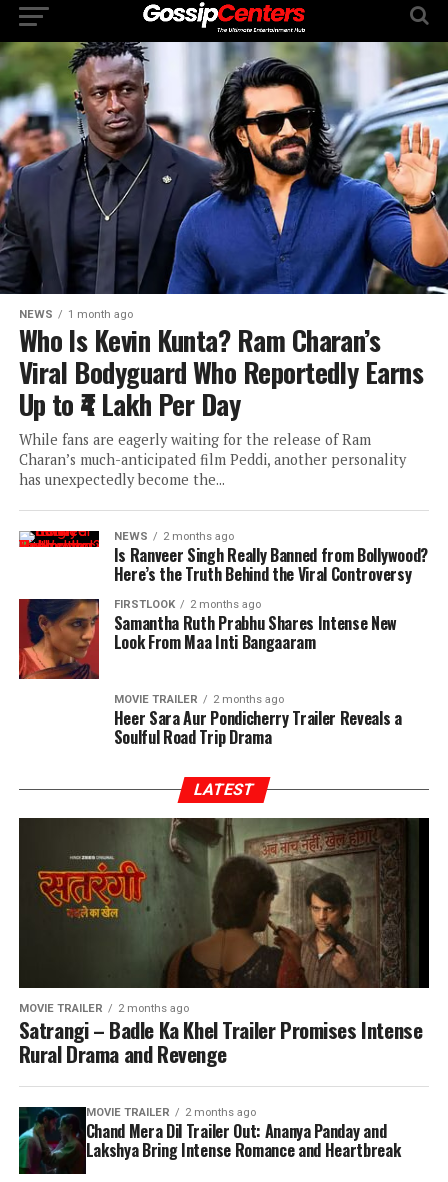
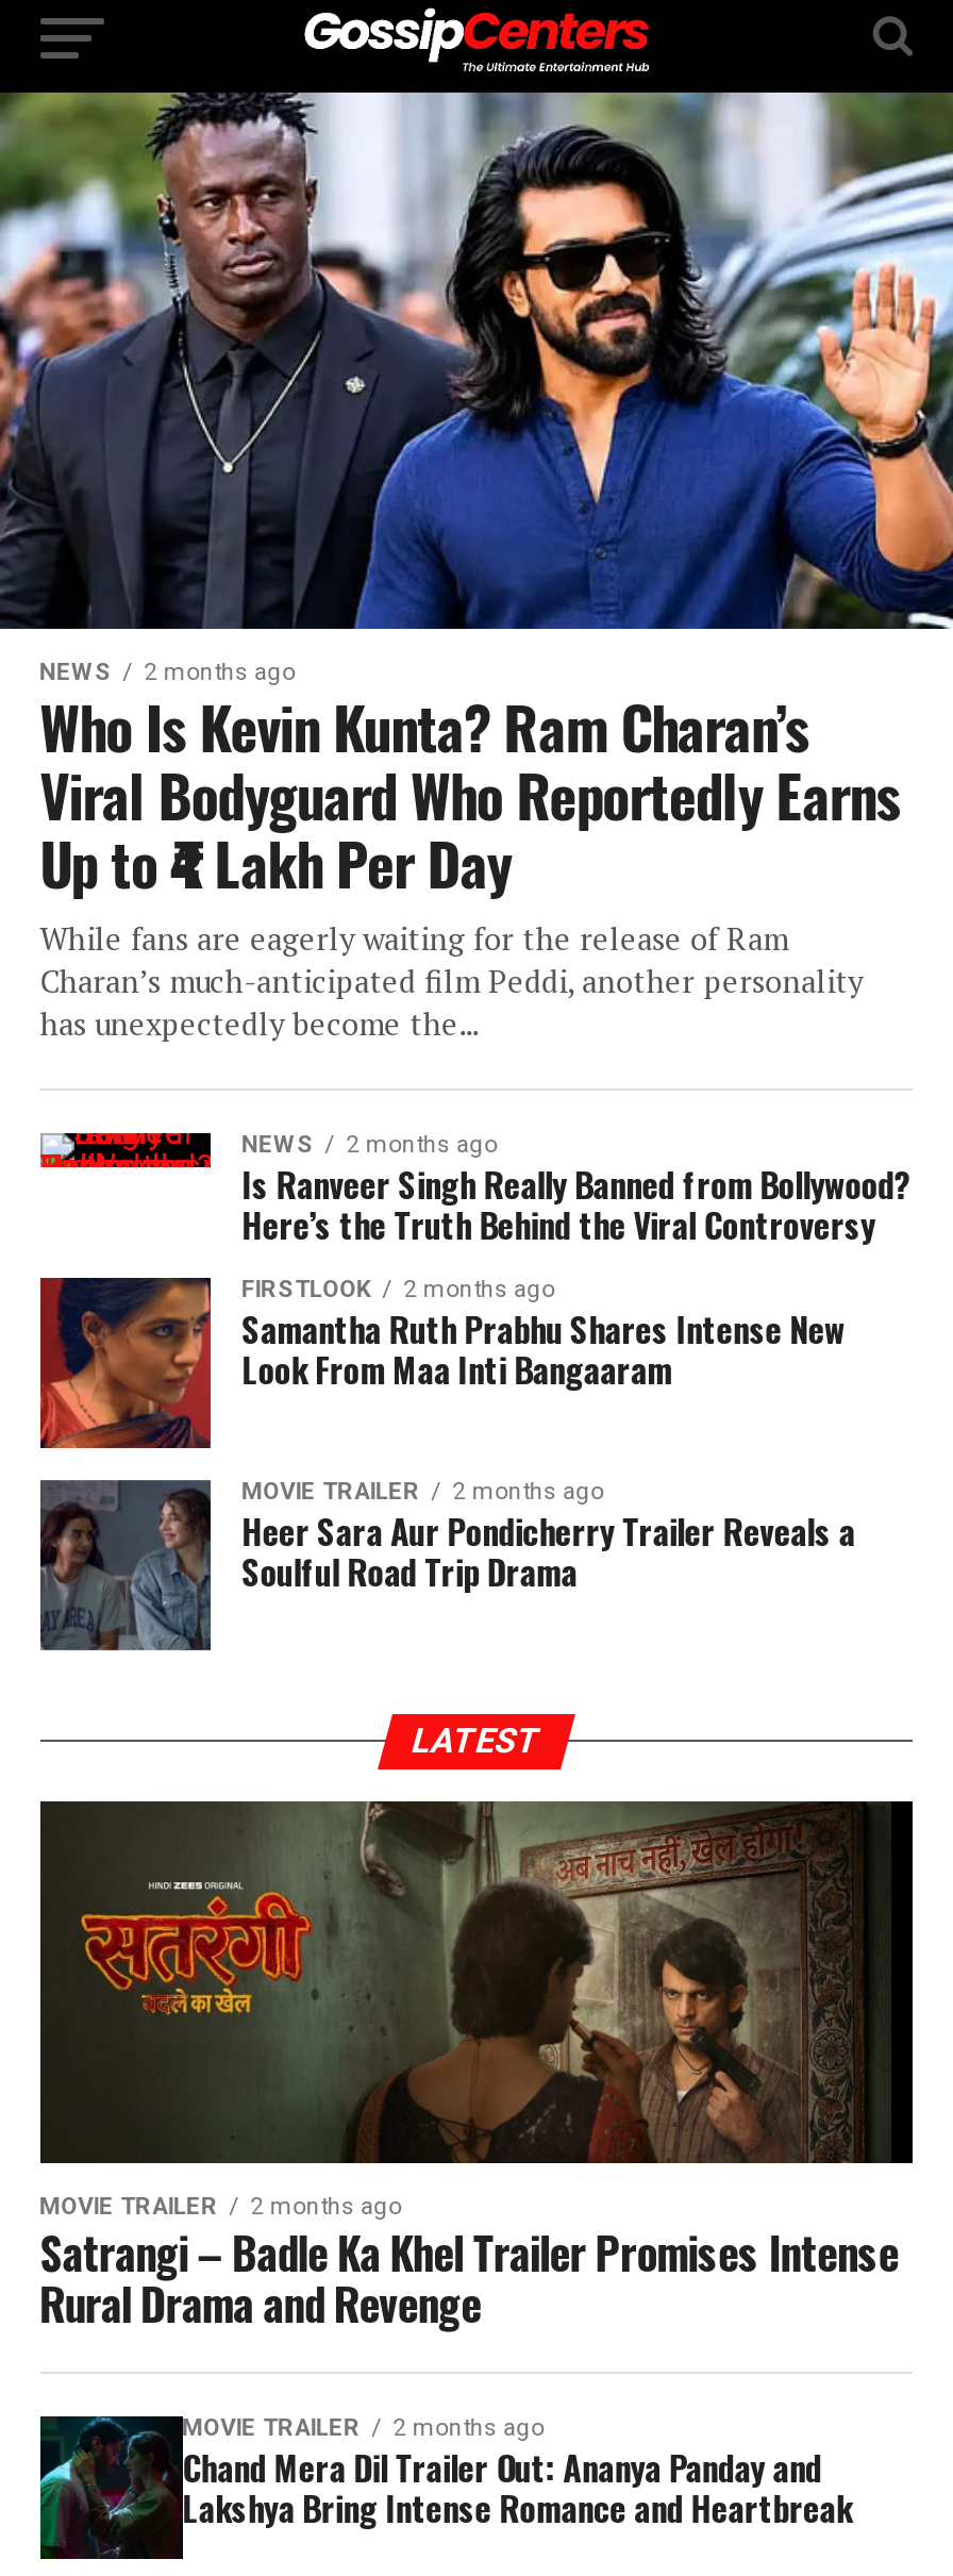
[19,308,133,321] NEWS 1 month ago -> [40,659,295,686] NEWS 2 months ago
none -> [38,1478,213,1652] [image]

